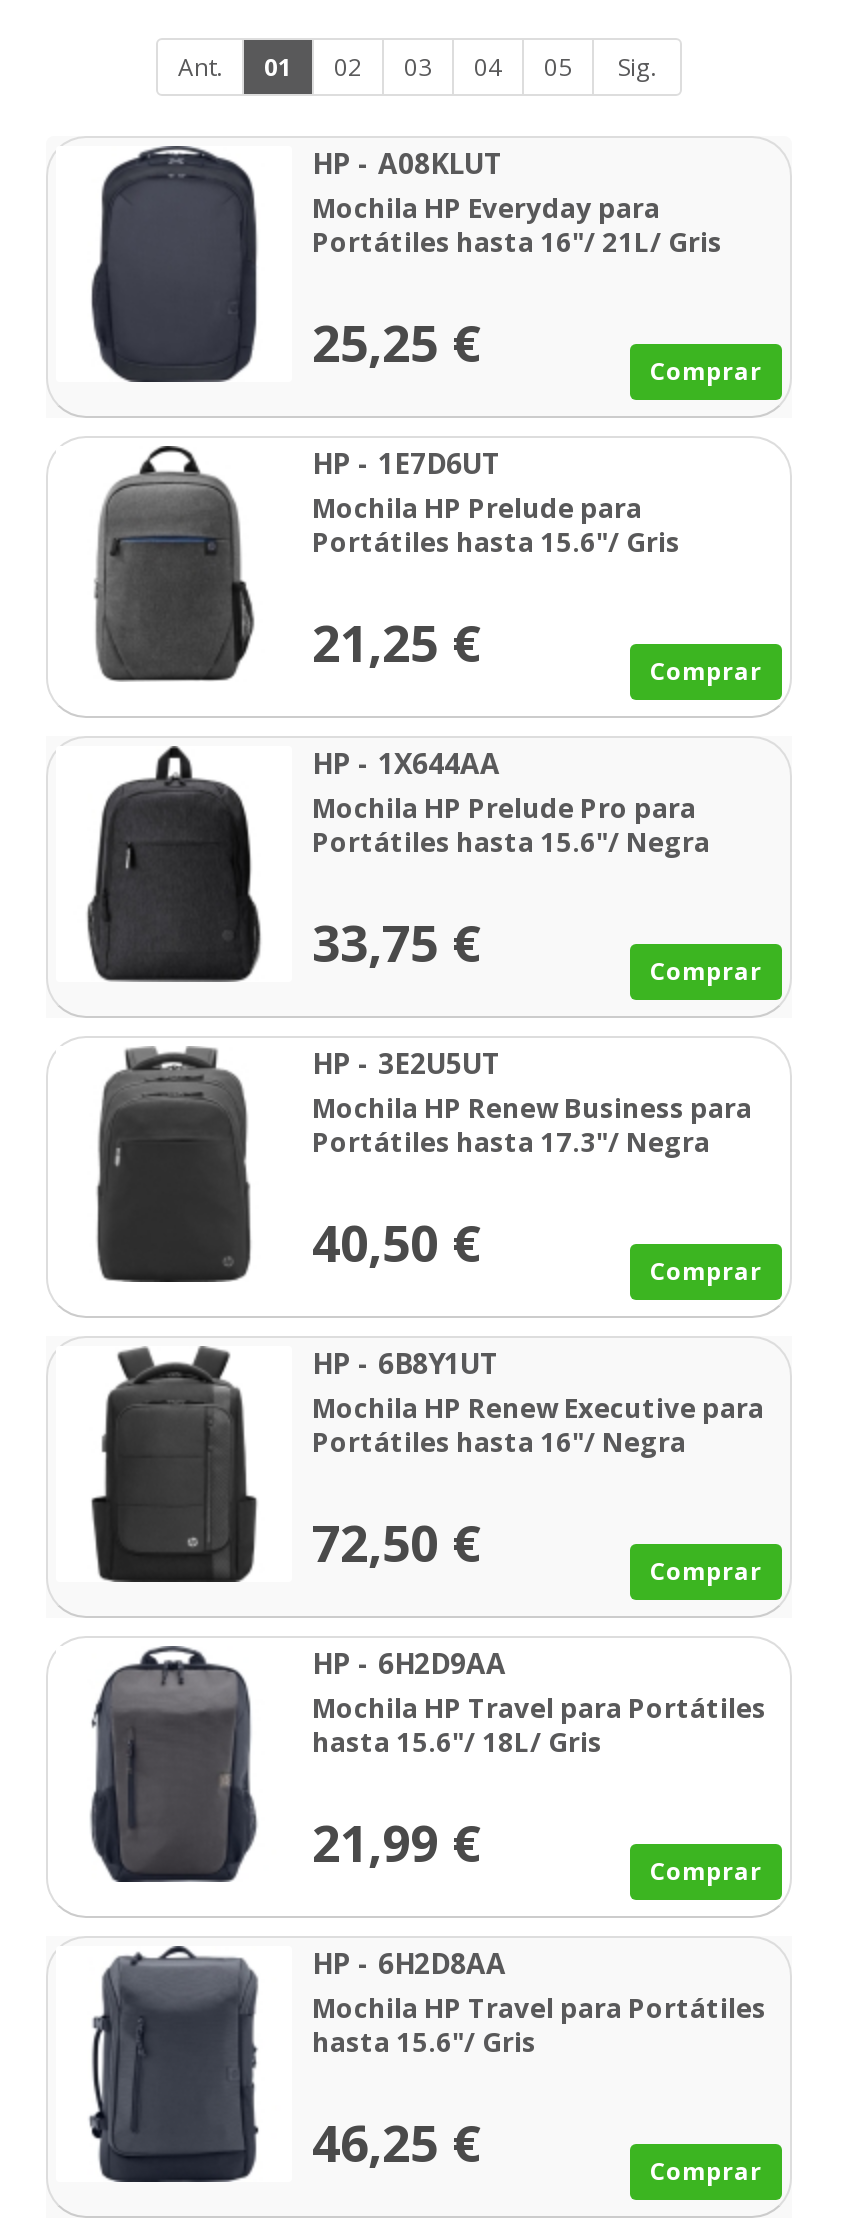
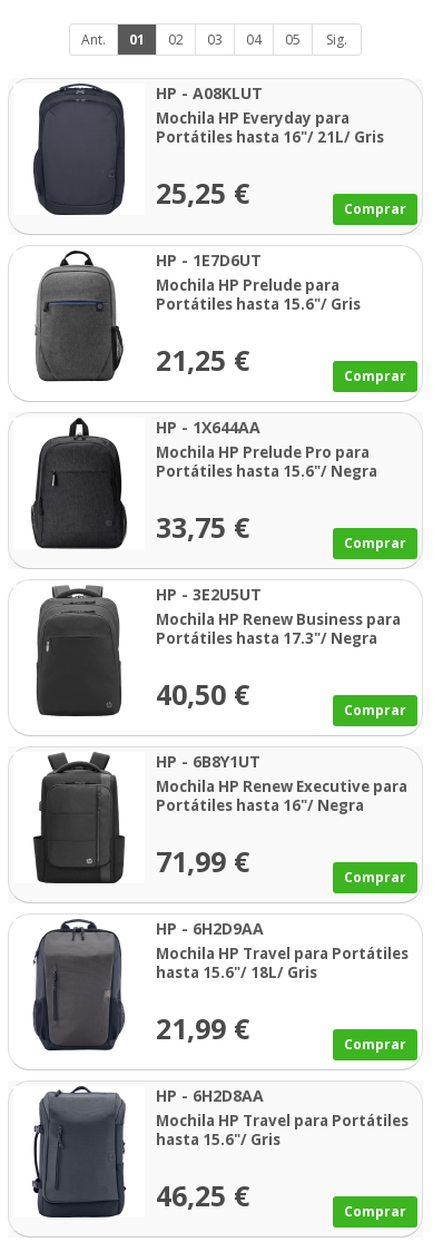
[312,1508,480,1576] 72,50 € -> [156,842,249,880] 71,99 €

